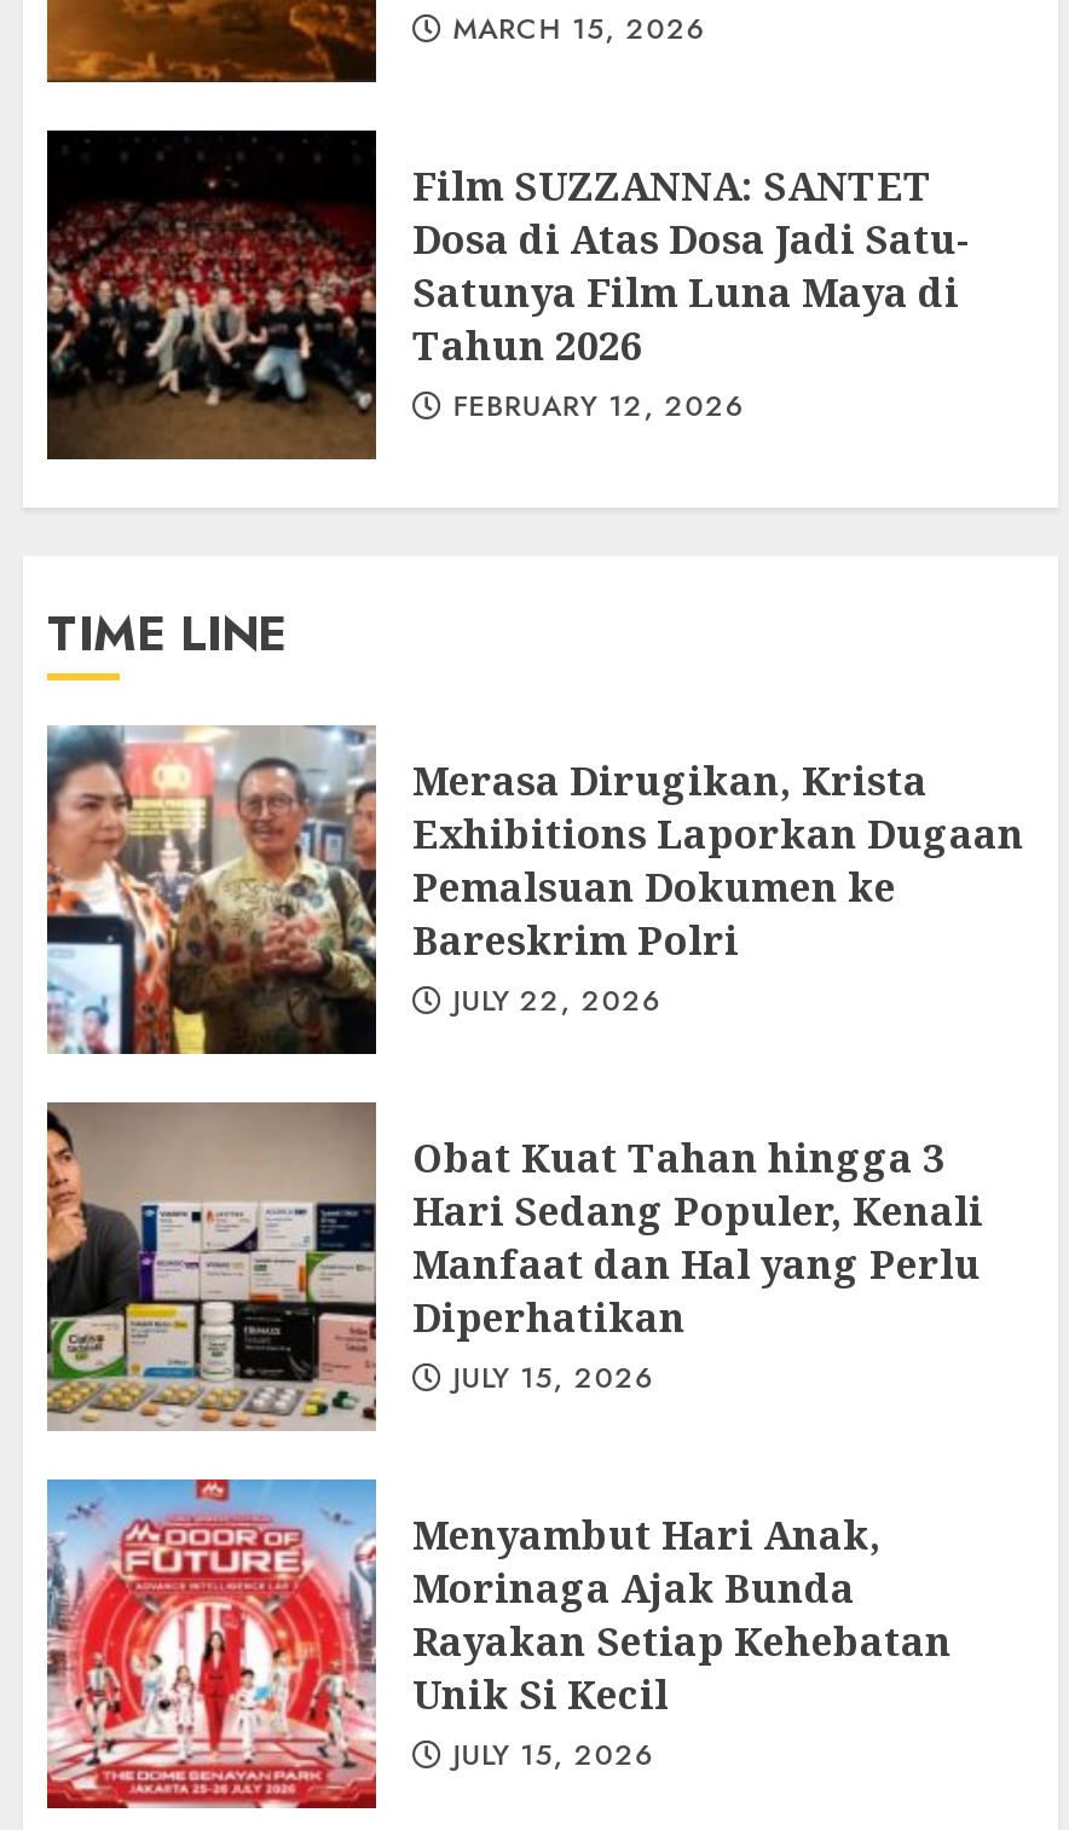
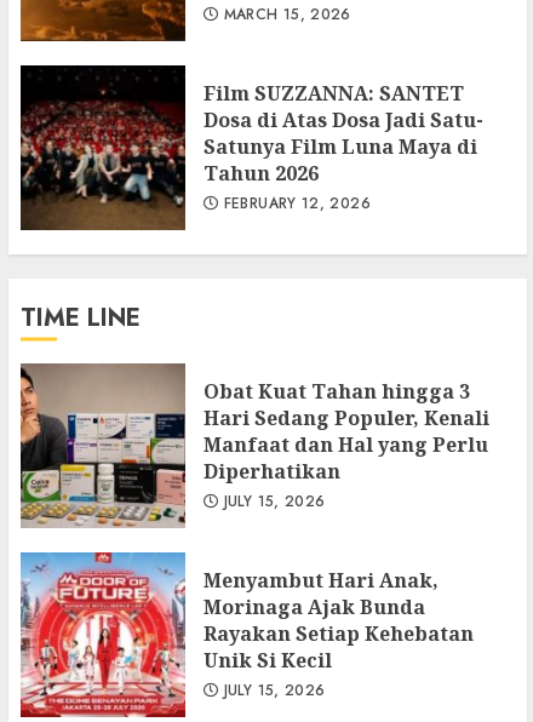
[45,725,1024,1056] [image] | Merasa Dirugikan, Krista | Exhibitions Laporkan Dugaan | Pemalsuan Dokumen ke | Bareskrim Polri | JULY 22, 2026 -> none

